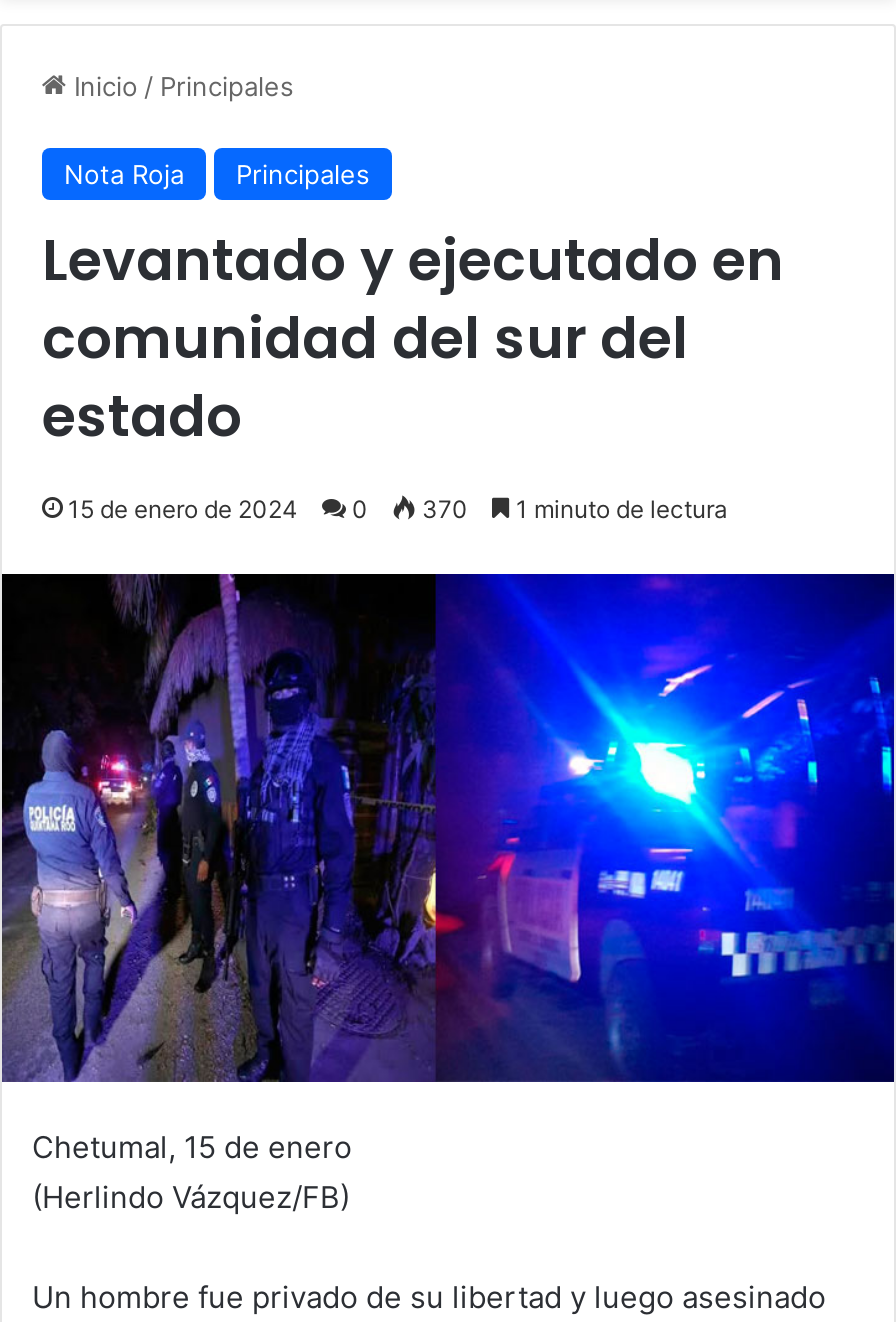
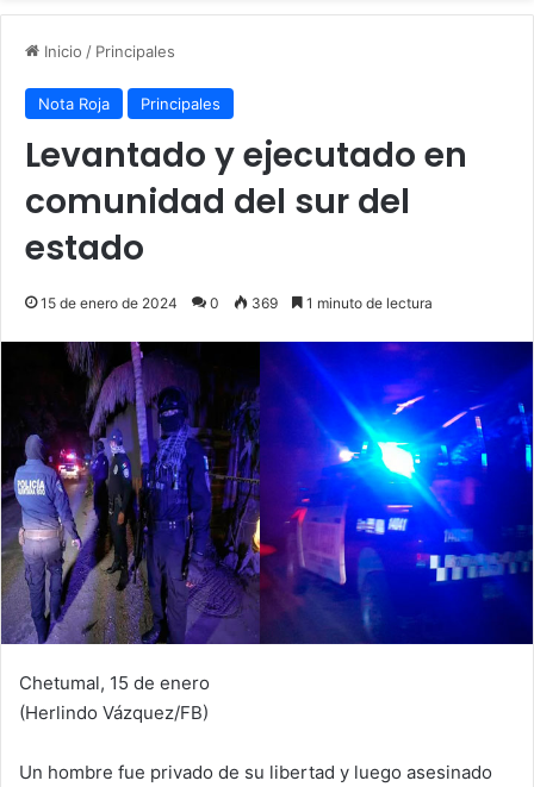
[68,493,728,523] 15 de enero de 2024 0 370 1 minuto de lectura -> [41,294,433,312] 15 de enero de 2024 0 369 1 minuto de lectura

